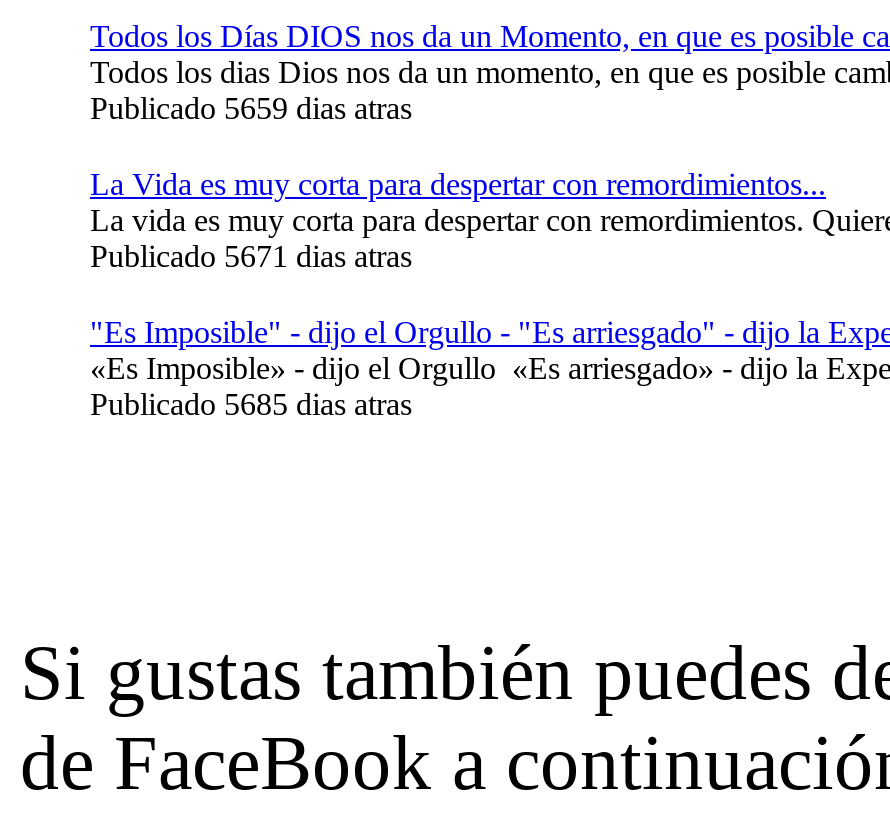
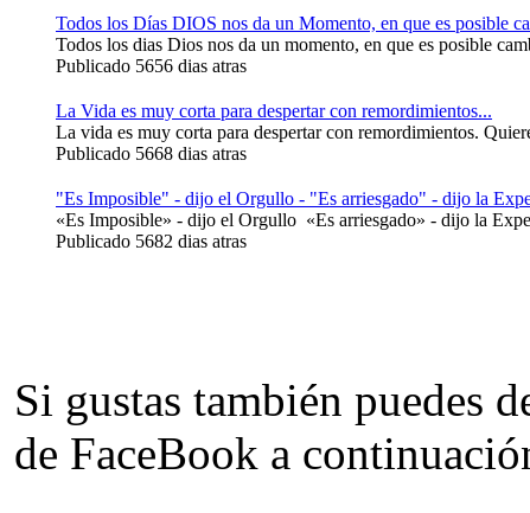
[90,90,412,124] Publicado 5659 dias atras -> [56,55,247,75] Publicado 5656 dias atras
[90,238,412,272] Publicado 5671 dias atras -> [56,143,247,163] Publicado 5668 dias atras
[90,386,412,420] Publicado 5685 dias atras -> [56,231,247,251] Publicado 5682 dias atras

